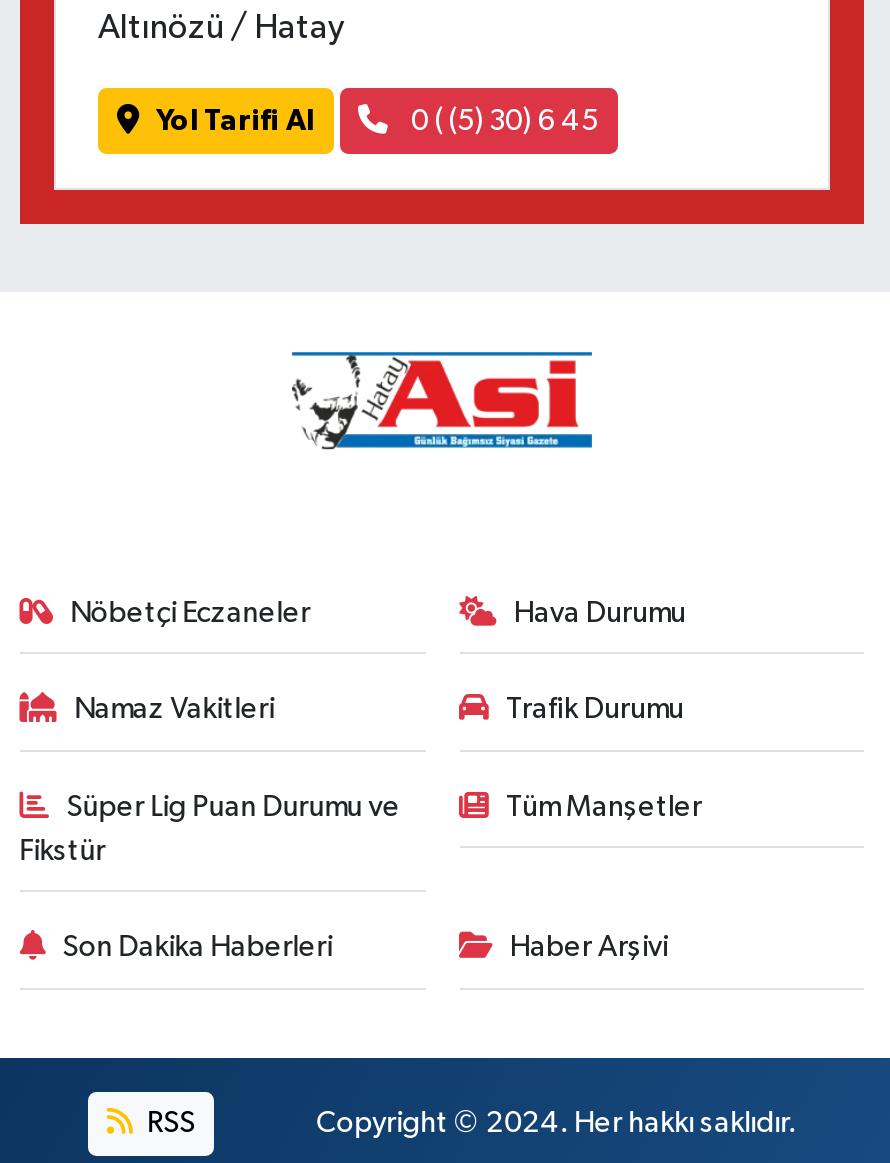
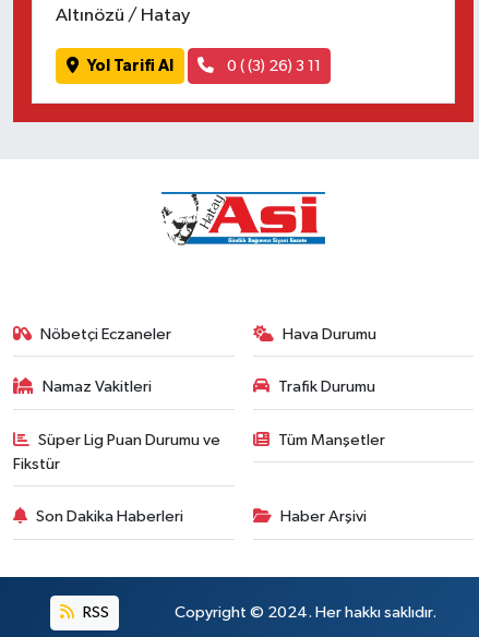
[405,105,599,135] 0 ( (5) 30) 6 45 -> [223,57,320,74] 0 ( (3) 26) 3 11

